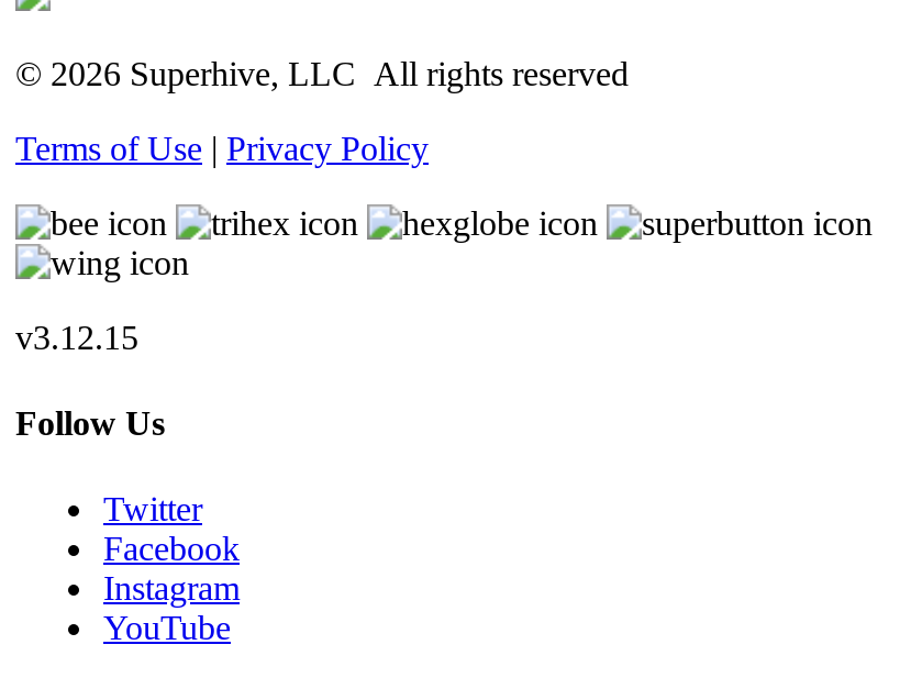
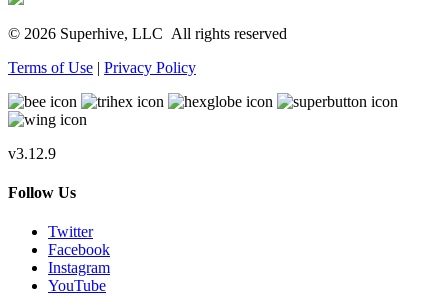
[15,318,138,355] v3.12.15 -> [8,145,56,162] v3.12.9

